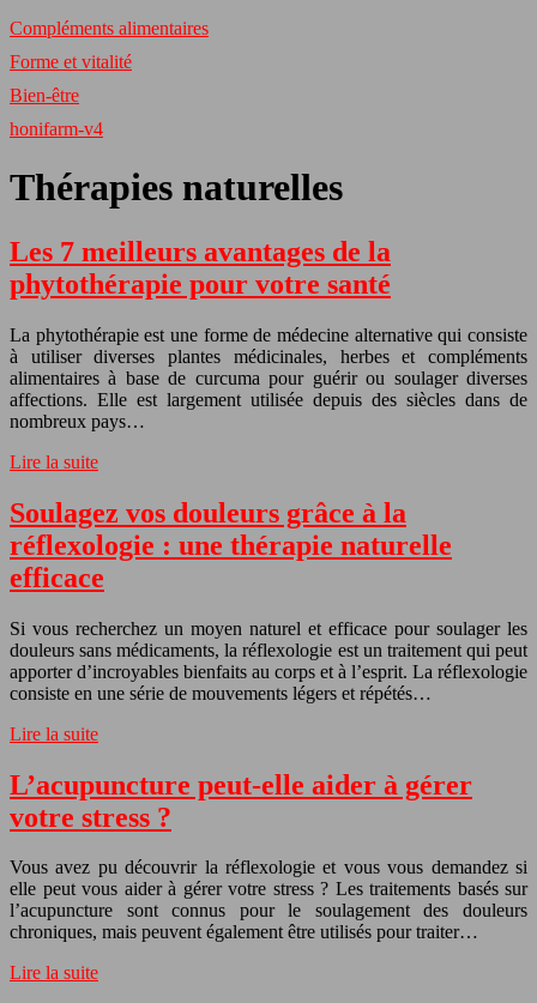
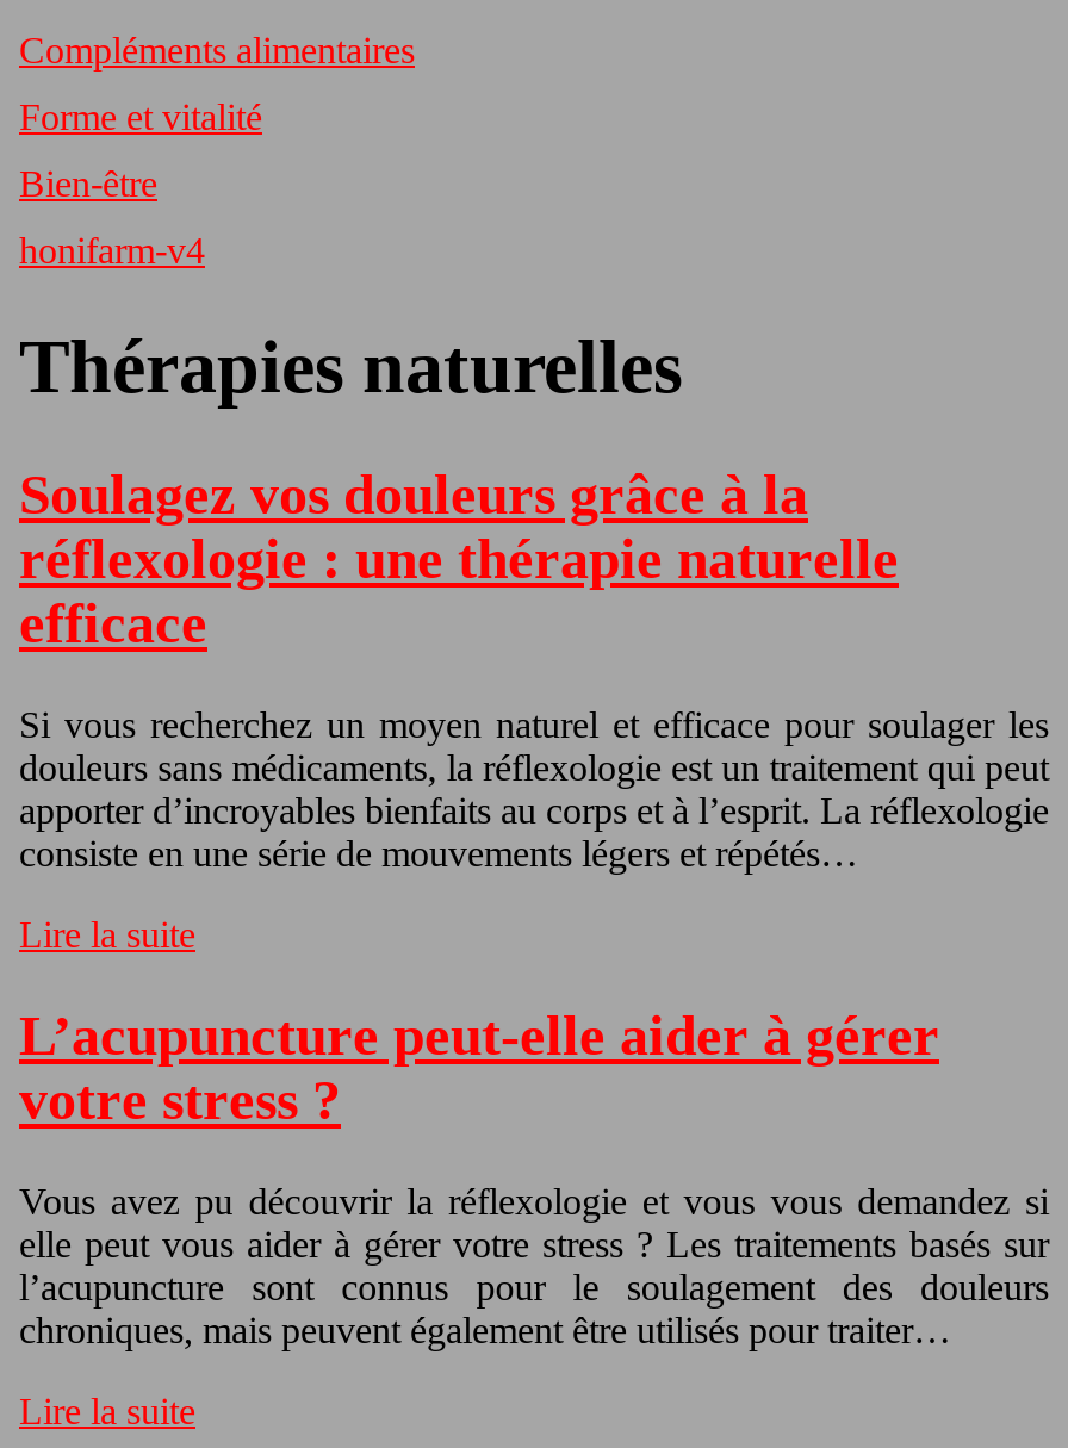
[10,236,527,472] Les 7 meilleurs avantages de la | phytothérapie pour votre santé | La phytothérapie est une forme de médecine alternative qui consiste | à utiliser diverses plantes médicinales, herbes et compléments | alimentaires à base de curcuma pour guérir ou soulager diverses | affections. Elle est largement utilisée depuis des siècles dans de | nombreux pays… | Lire la suite -> none

